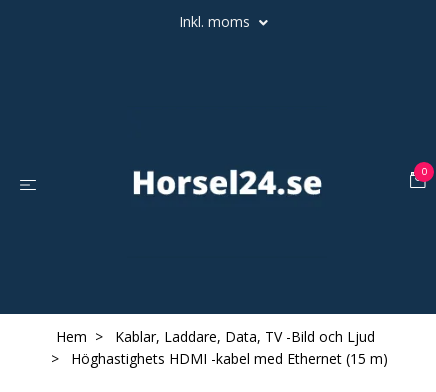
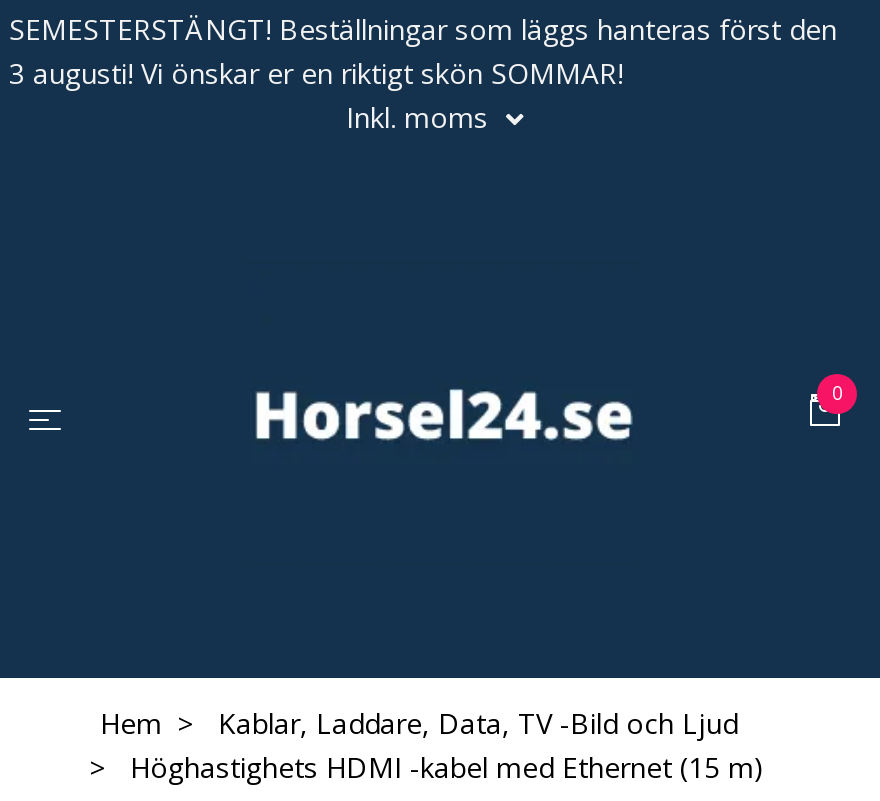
none -> [9,10,837,92] SEMESTERSTÄNGT! Beställningar som läggs hanteras först den | 3 augusti! Vi önskar er en riktigt skön SOMMAR!

